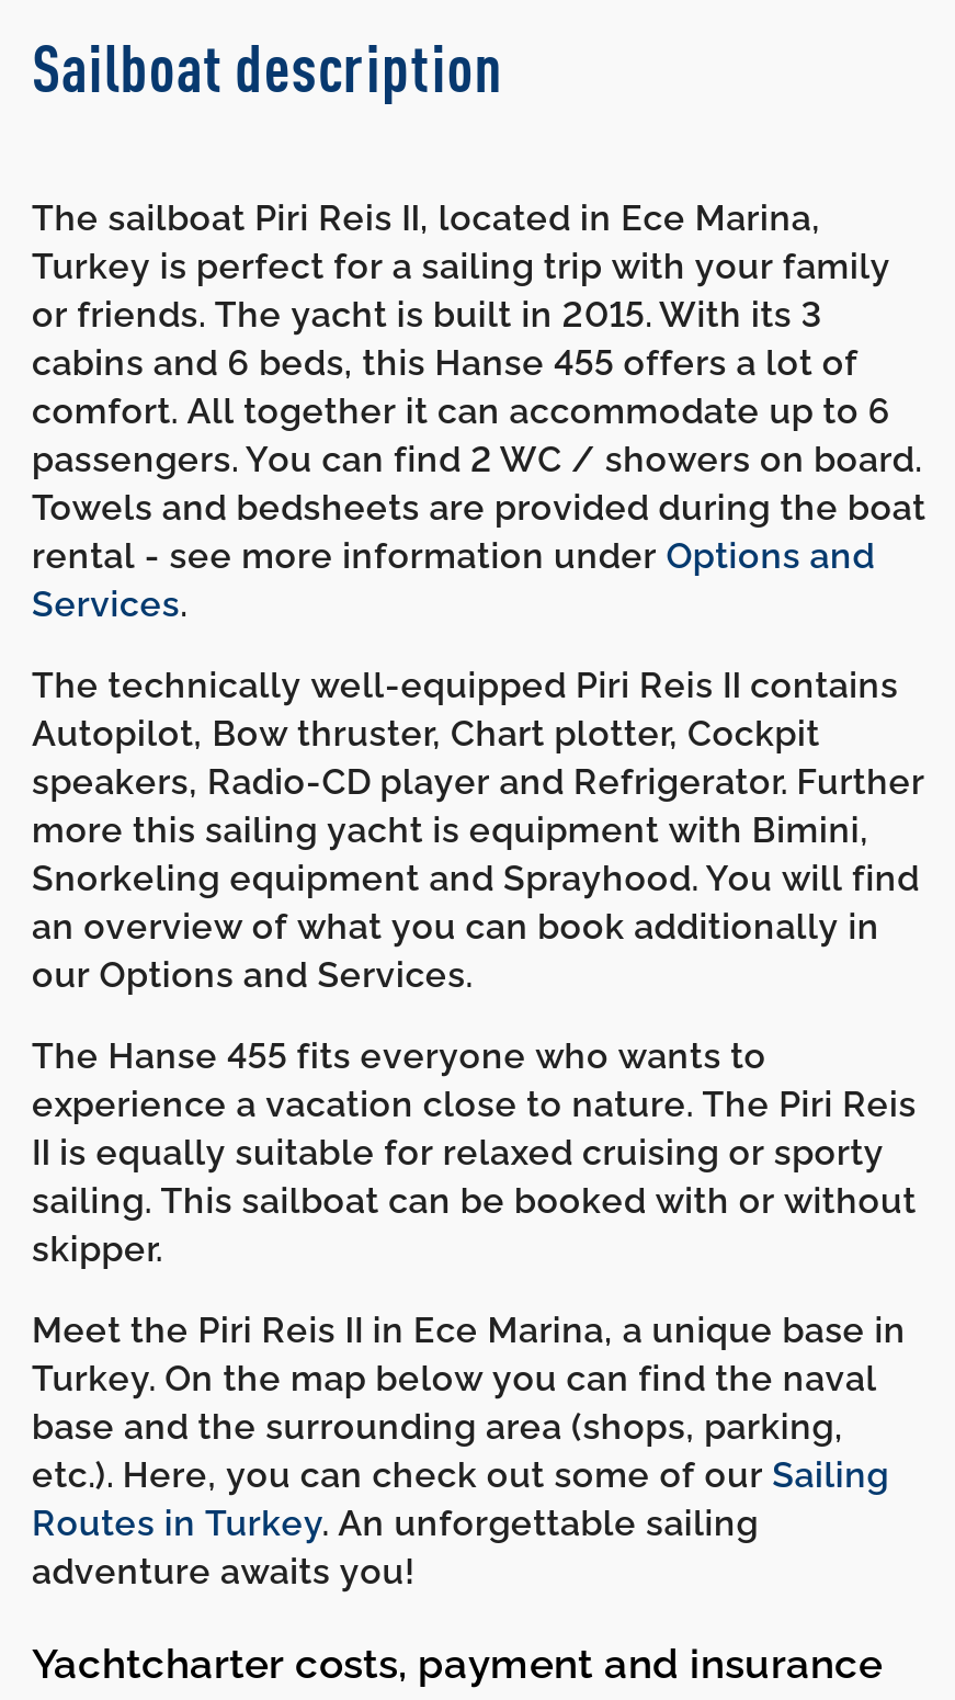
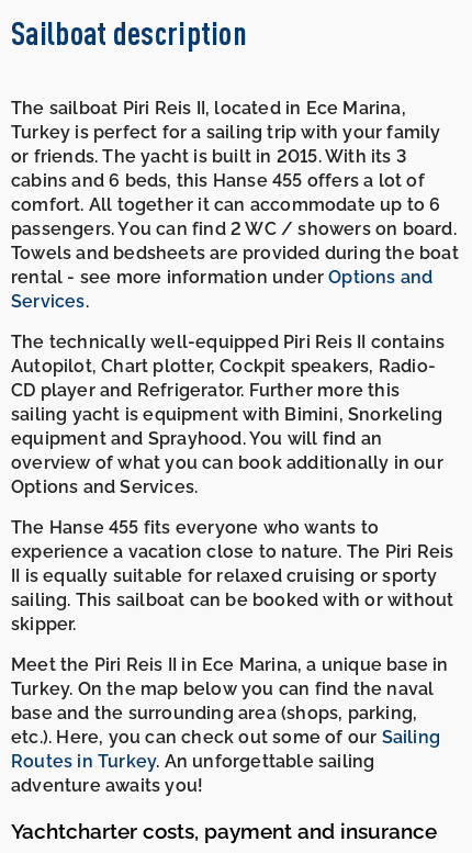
[32,713,925,996] Autopilot, Bow thruster, Chart plotter, Cockpit | speakers, Radio-CD player and Refrigerator. Further | more this sailing yacht is equipment with Bimini, | Snorkeling equipment and Sprayhood. You will find | an overview of what you can book additionally in | our Options and Services. -> [11,356,443,497] Autopilot, Chart plotter, Cockpit speakers, Radio- | CD player and Refrigerator. Further more this | sailing yacht is equipment with Bimini, Snorkeling | equipment and Sprayhood. You will find an | overview of what you can book additionally in our | Options and Services.

